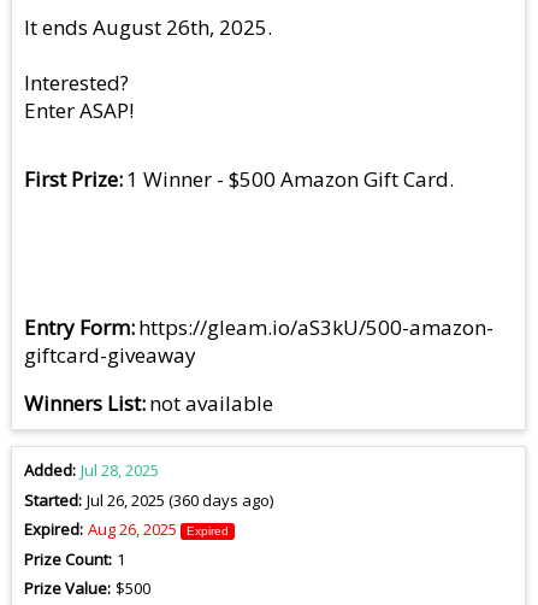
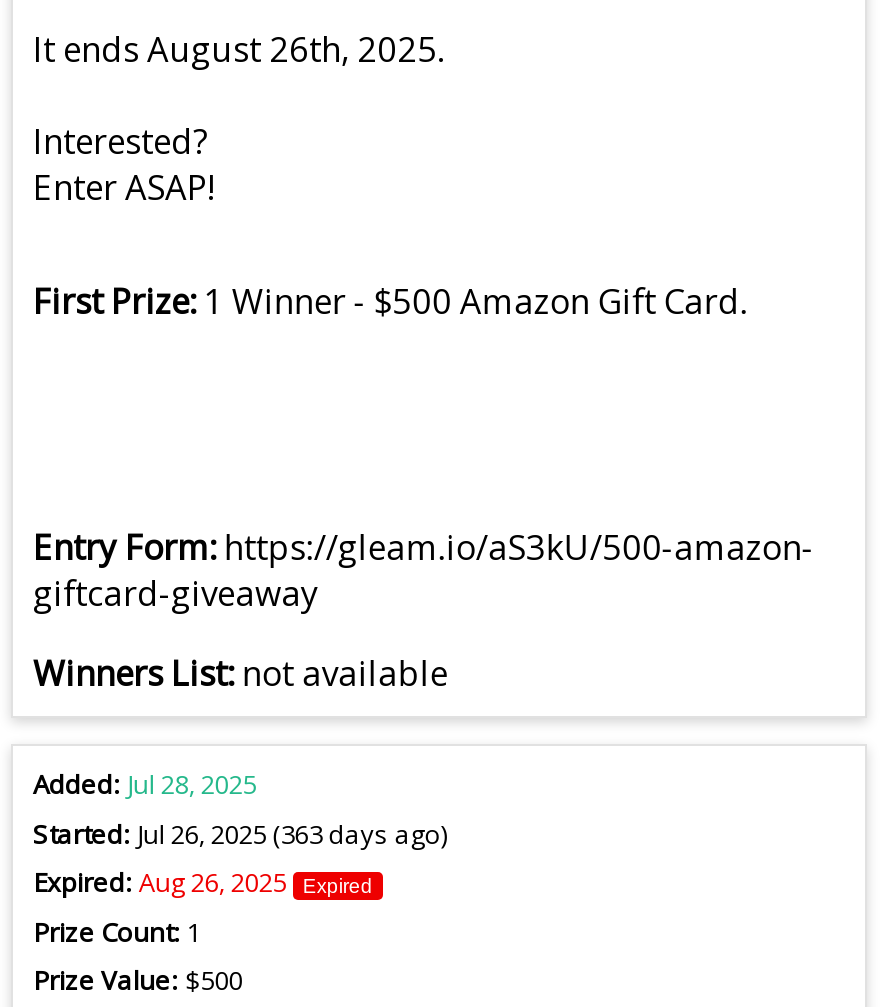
[24,489,273,511] Started Jul 26, 2025 (360 days ago) -> [33,816,447,852] Started Jul 26, 2025 (363 days ago)

